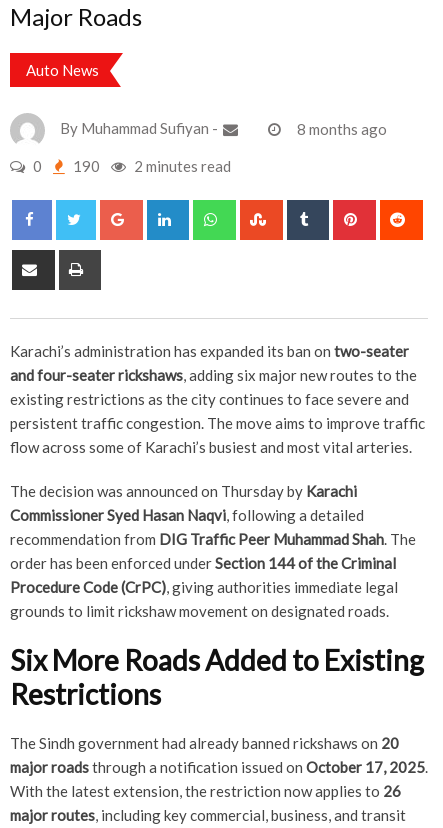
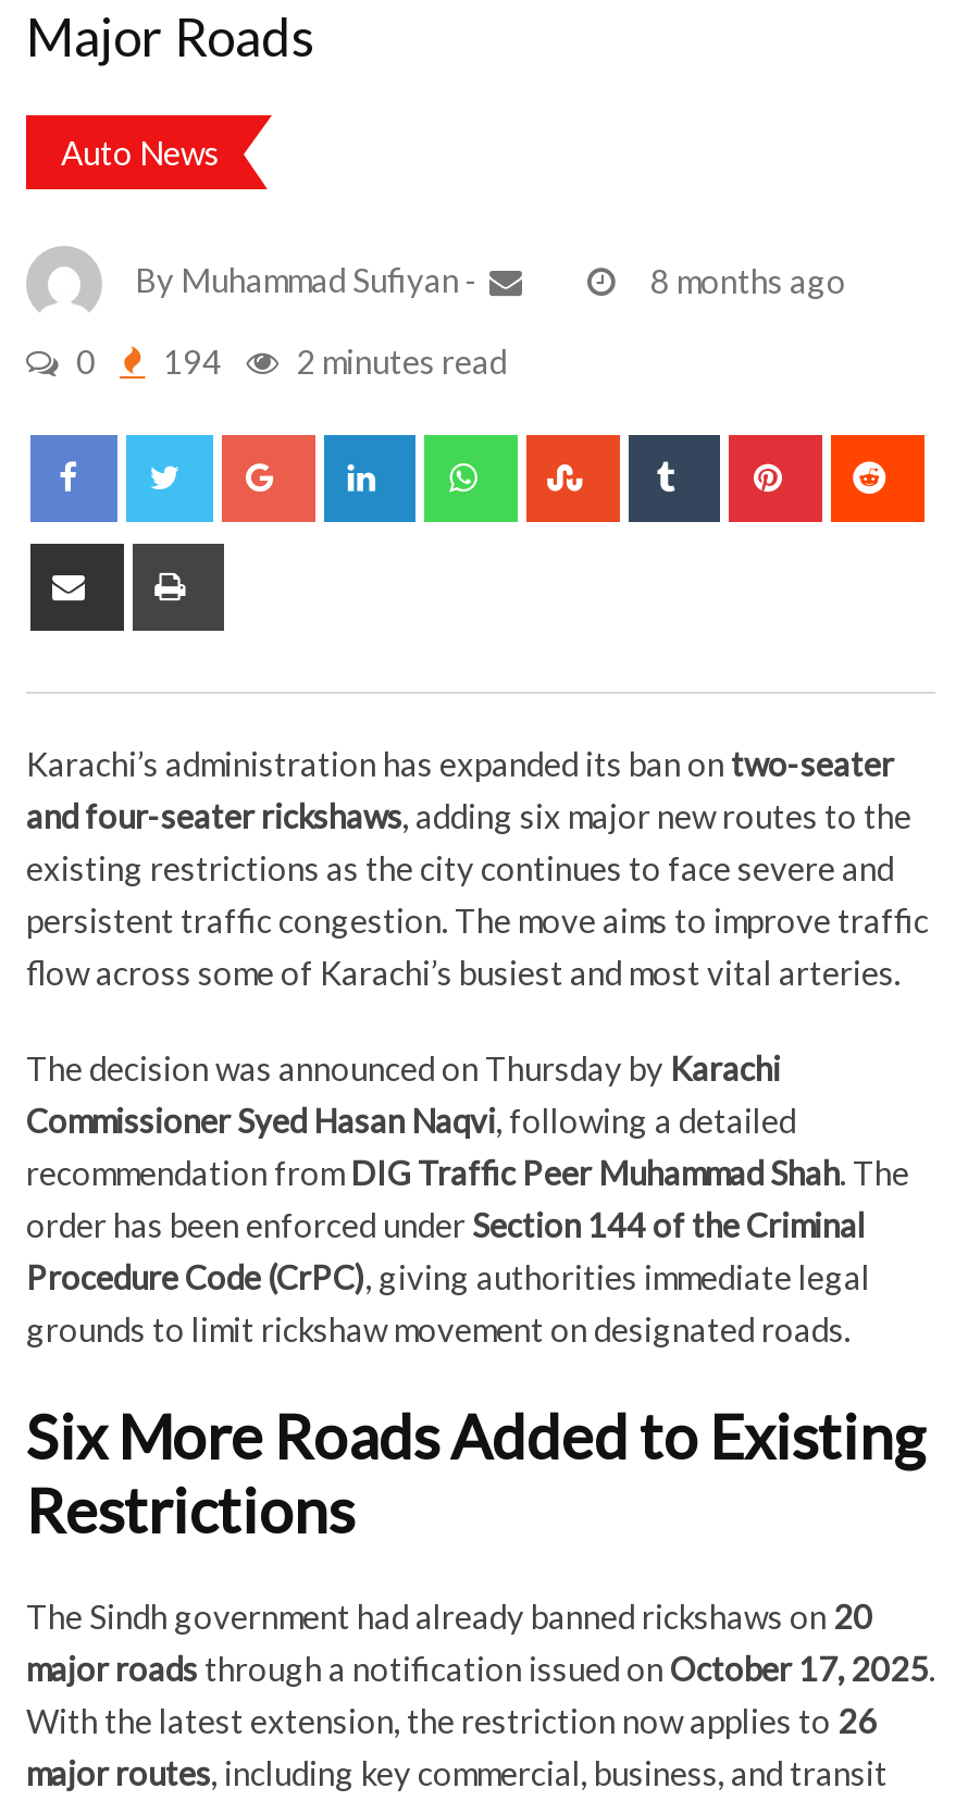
[30,157,231,175] 0 190 2 minutes read -> [70,343,507,382] 0 194 2 minutes read

